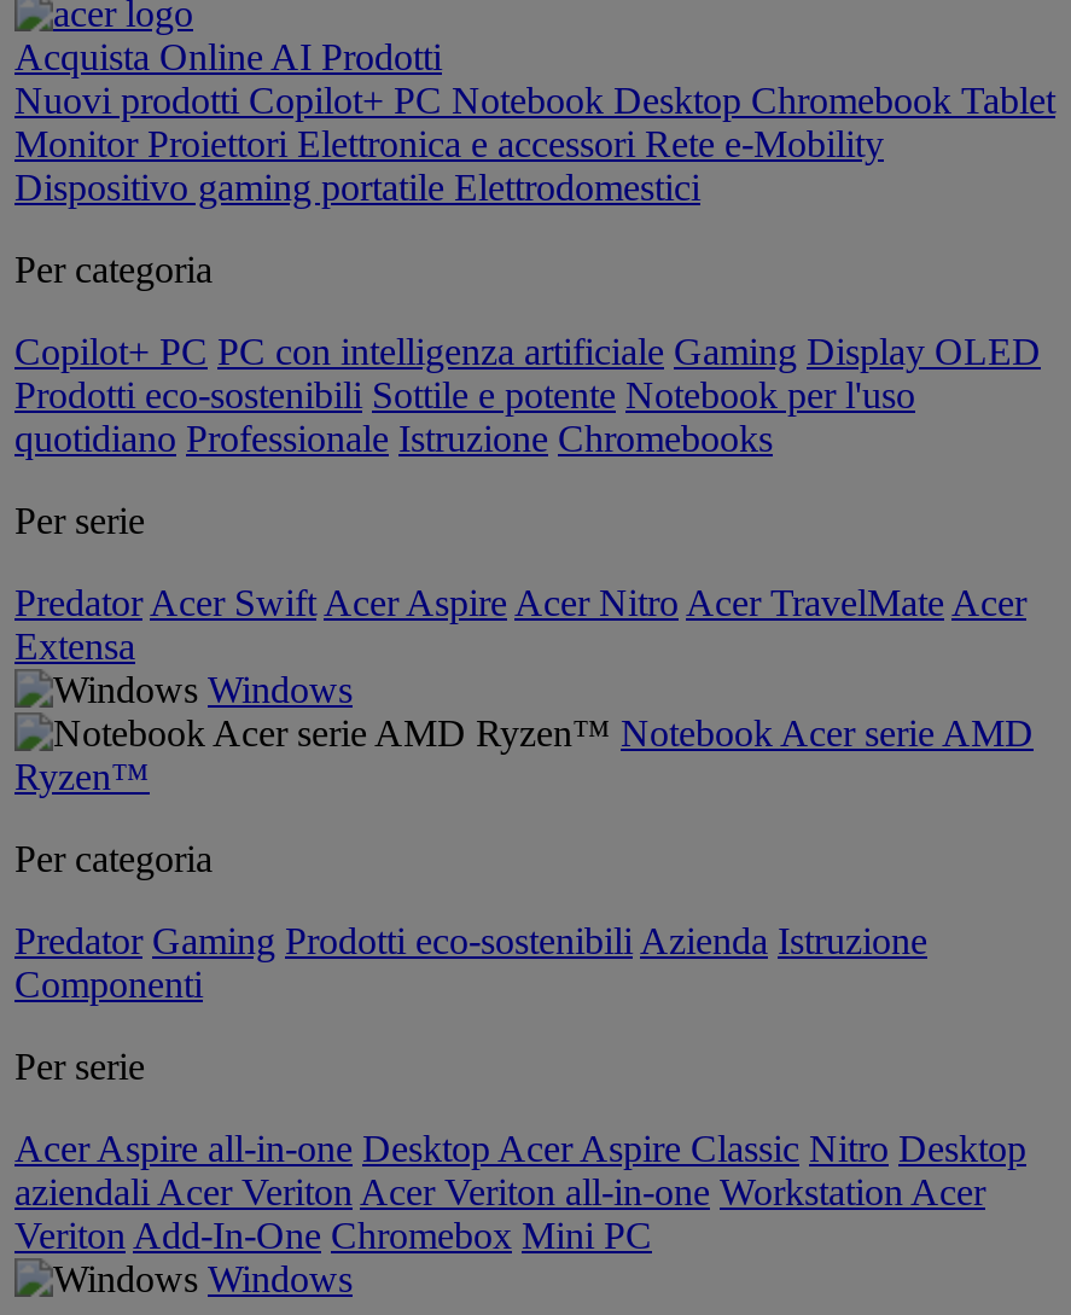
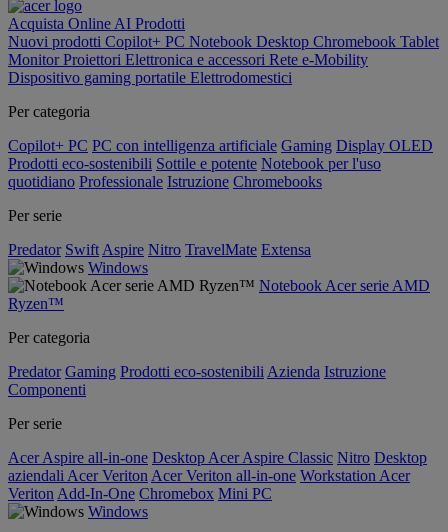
[14,582,1026,667] Predator Acer Swift Acer Aspire Acer Nitro Acer TravelMate Acer | Extensa -> [8,241,311,258] Predator Swift Aspire Nitro TravelMate Extensa

